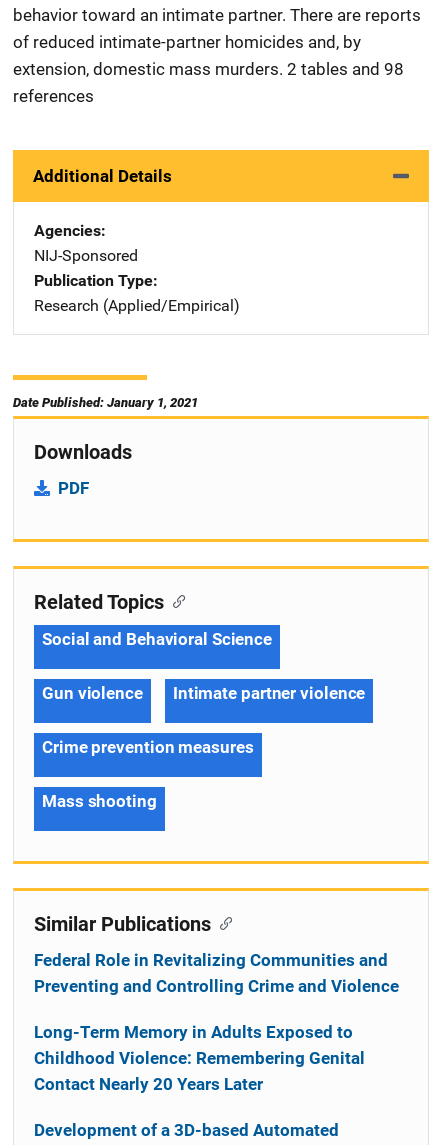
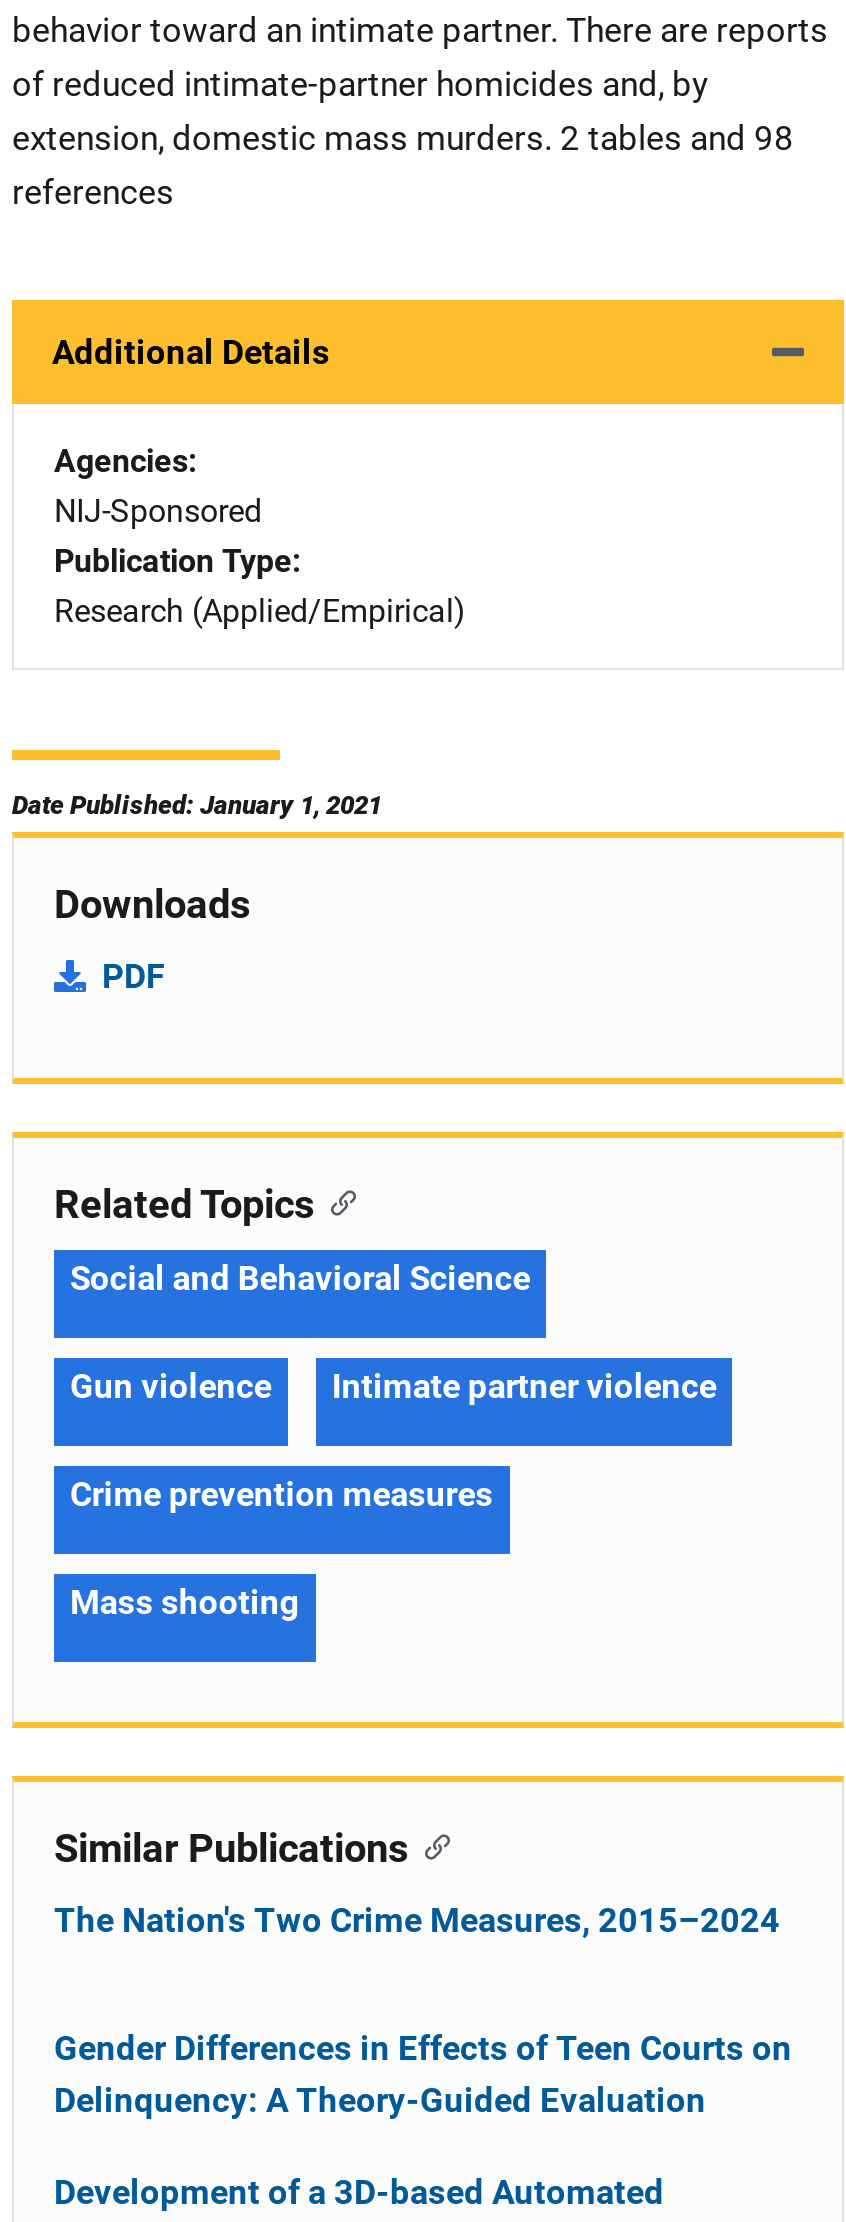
[34,950,399,996] Federal Role in Revitalizing Communities and | Preventing and Controlling Crime and Violence -> [54,1900,780,1940] The Nation's Two Crime Measures, 2015–2024
[34,1022,365,1094] Long-Term Memory in Adults Exposed to | Childhood Violence: Remembering Genital | Contact Nearly 20 Years Later -> [54,2028,792,2120] Gender Differences in Effects of Teen Courts on | Delinquency: A Theory-Guided Evaluation

